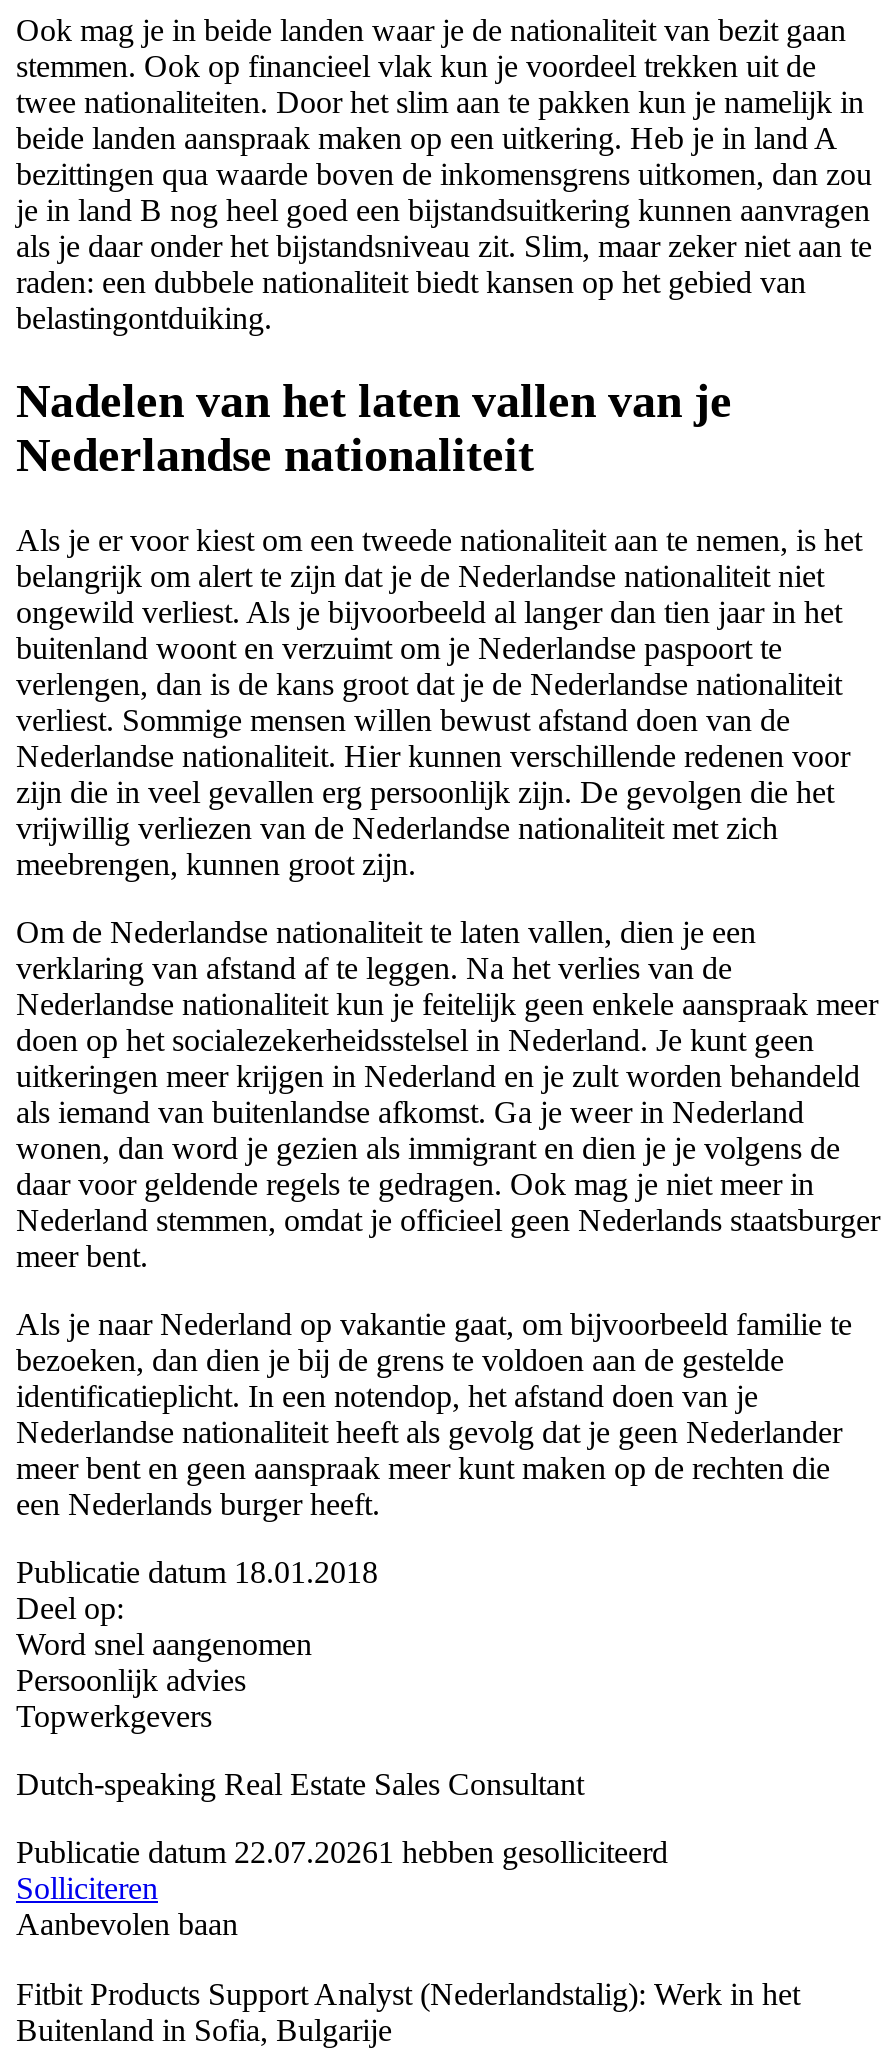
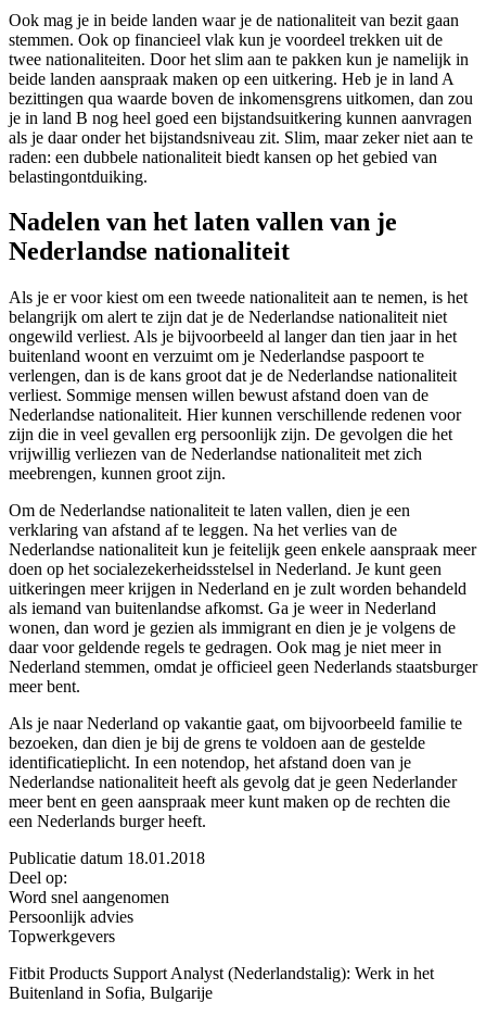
[16,1768,668,1942] Dutch-speaking Real Estate Sales Consultant | Publicatie datum 22.07.20261 hebben gesolliciteerd | Solliciteren | Aanbevolen baan -> none

